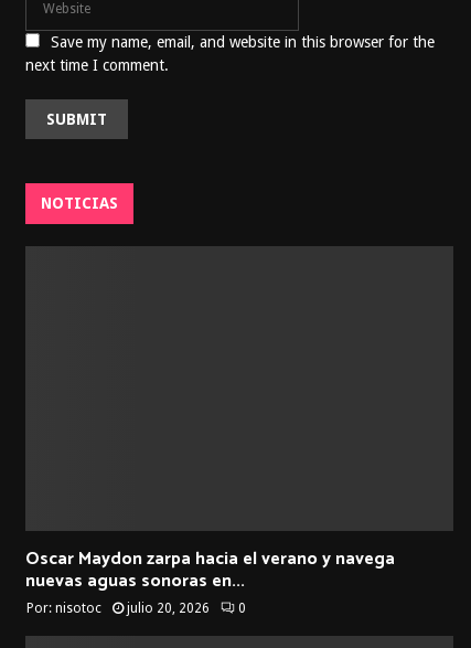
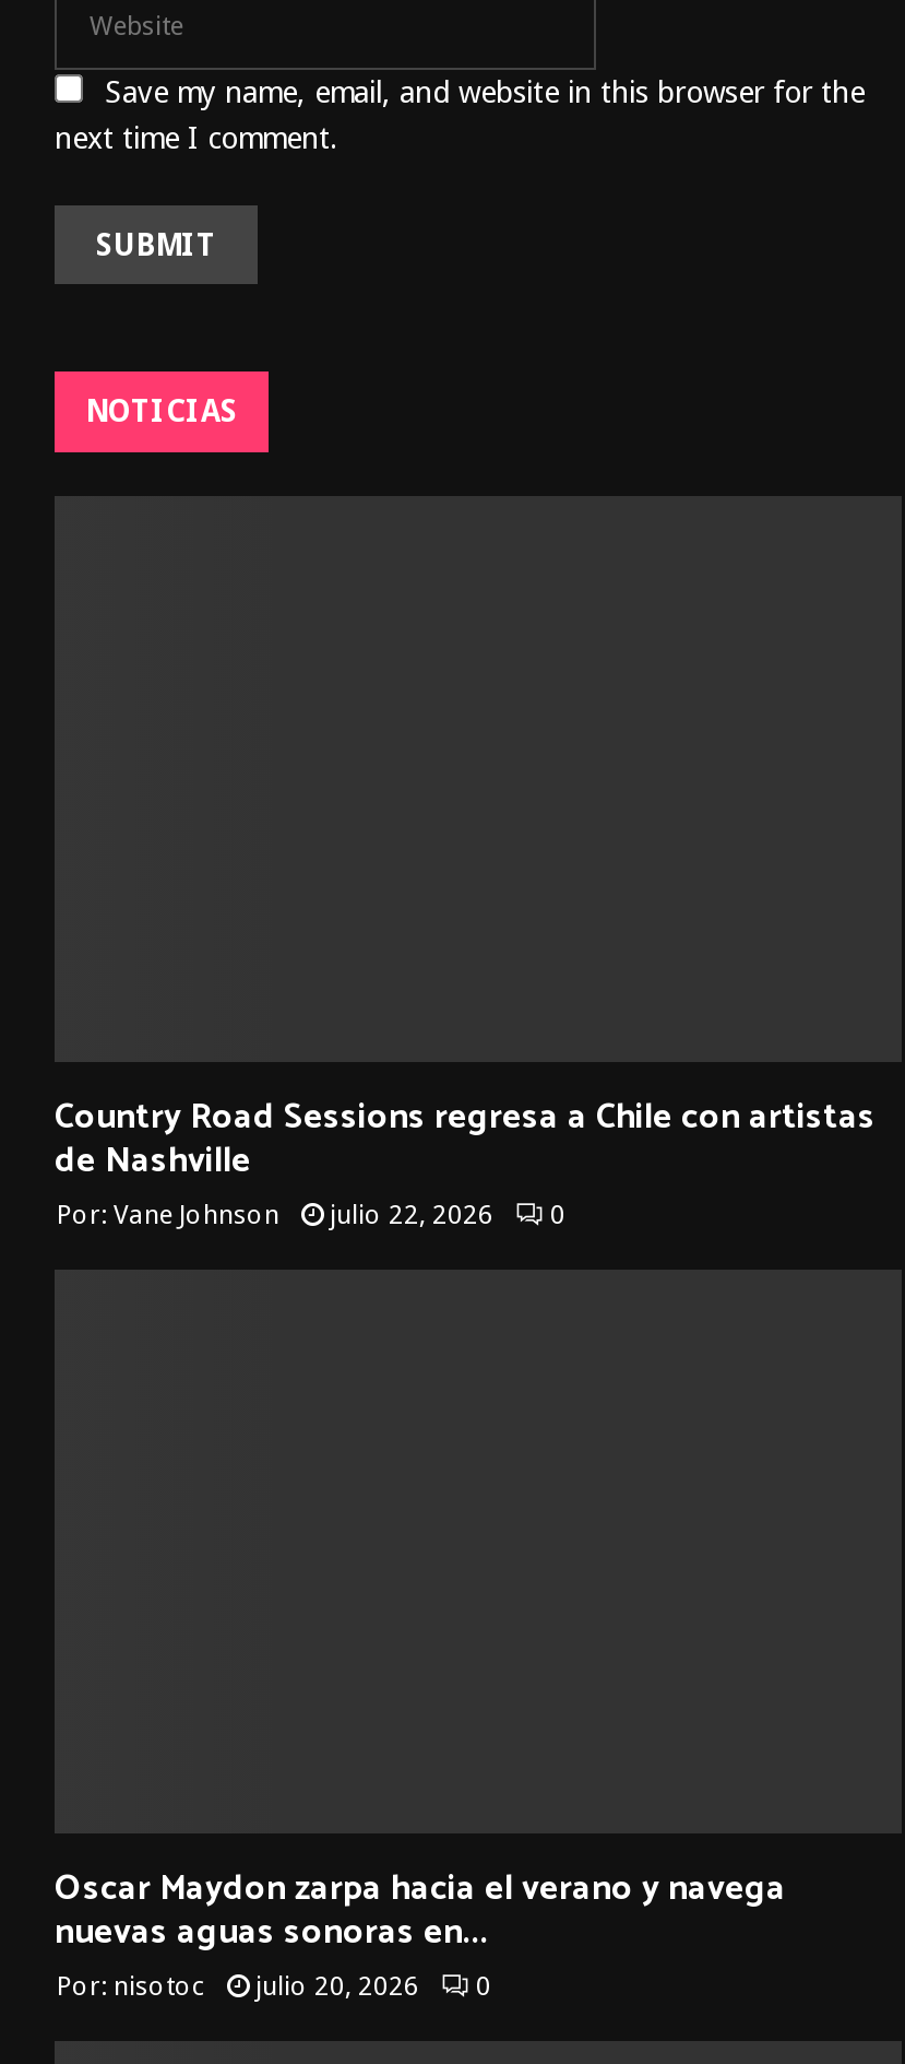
none -> [55,1088,876,1230] Country Road Sessions regresa a Chile con artistas | de Nashville | Por: Vane Johnson | julio 22, 2026 | 0

